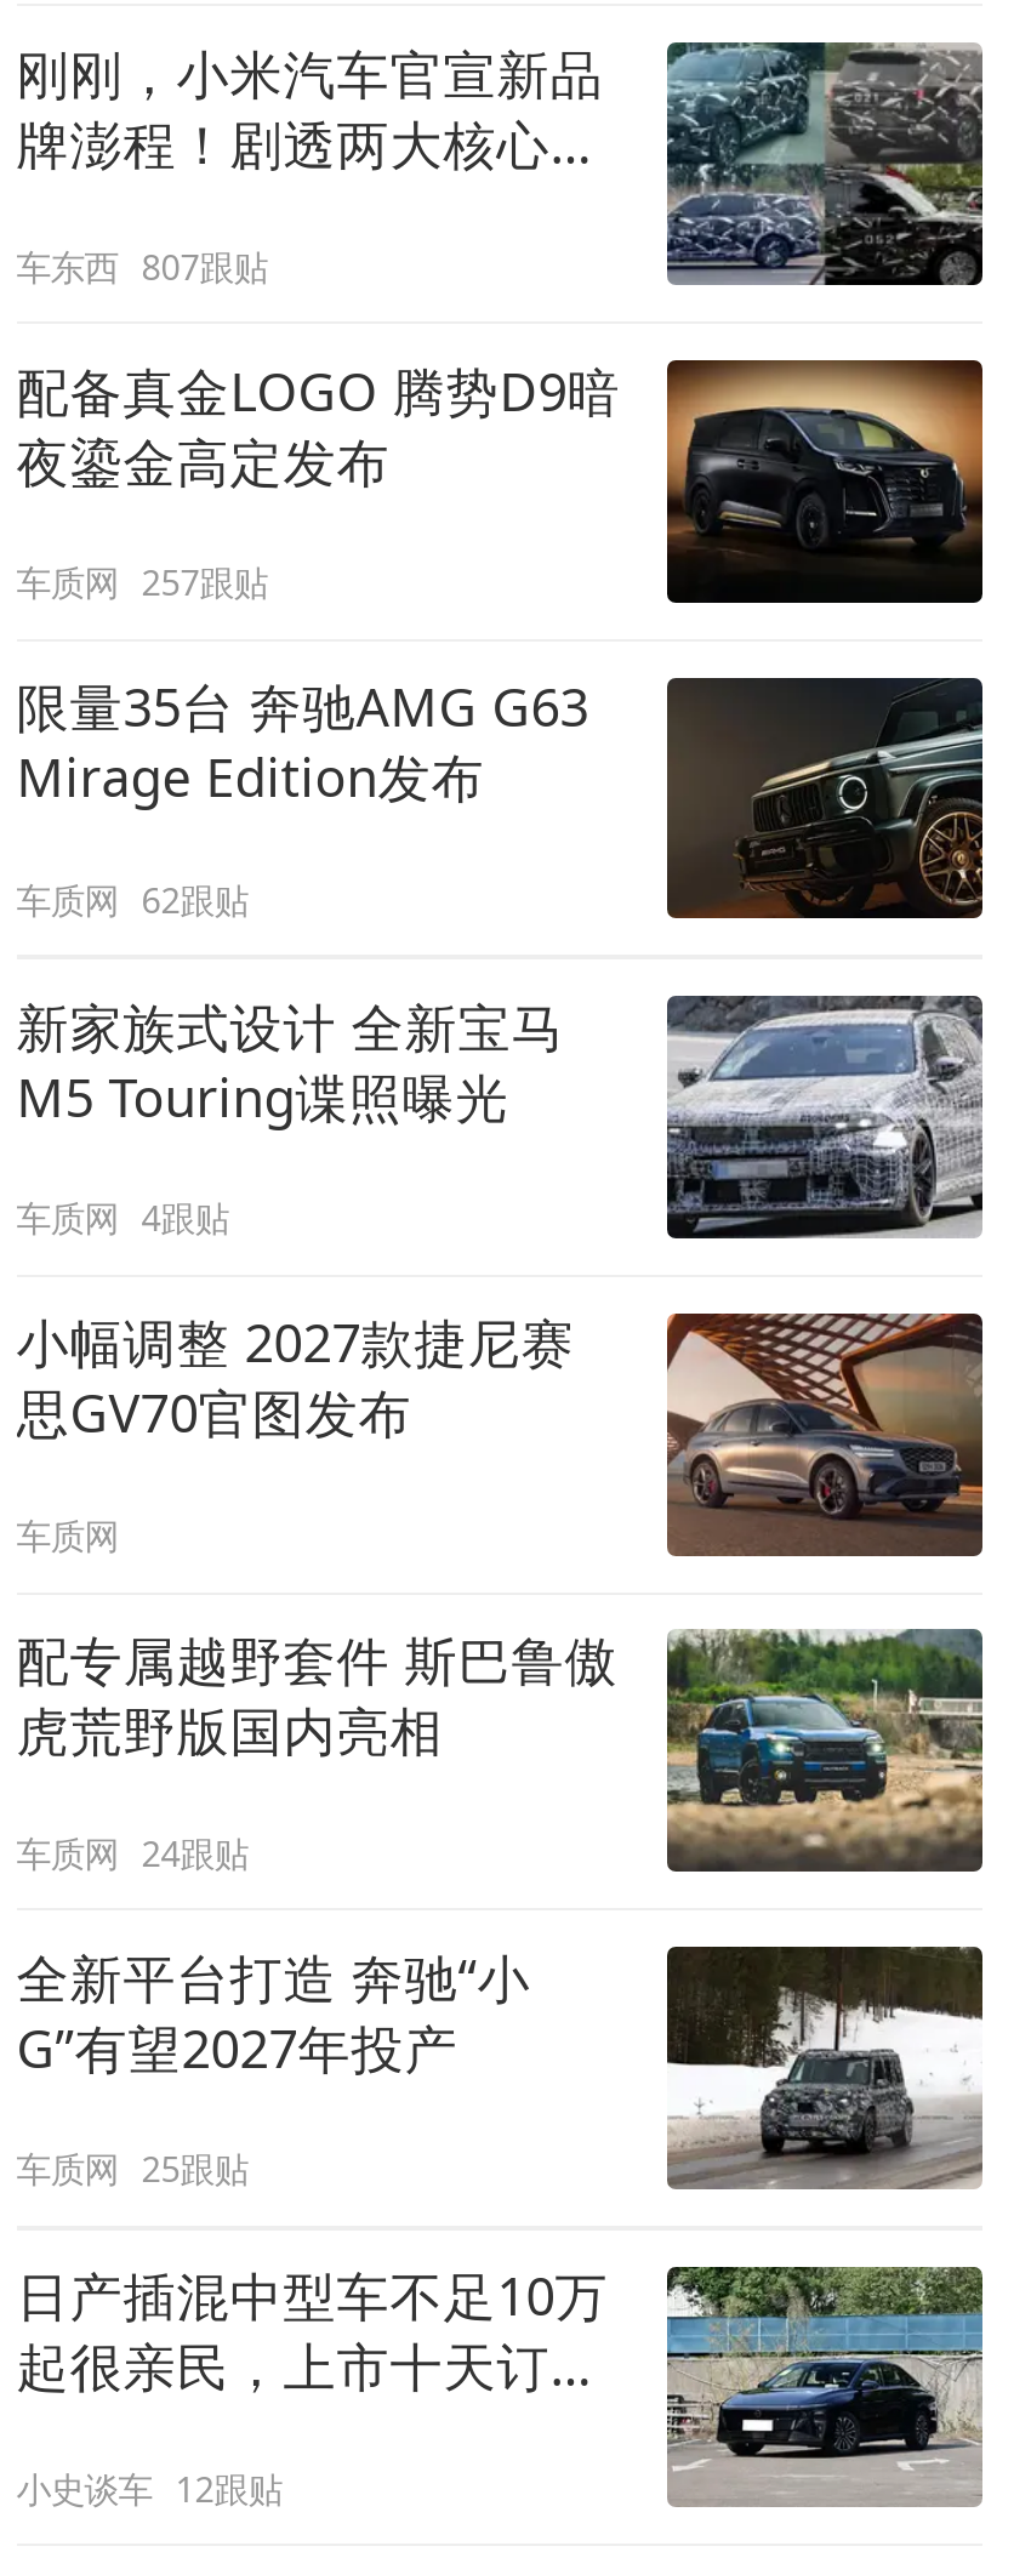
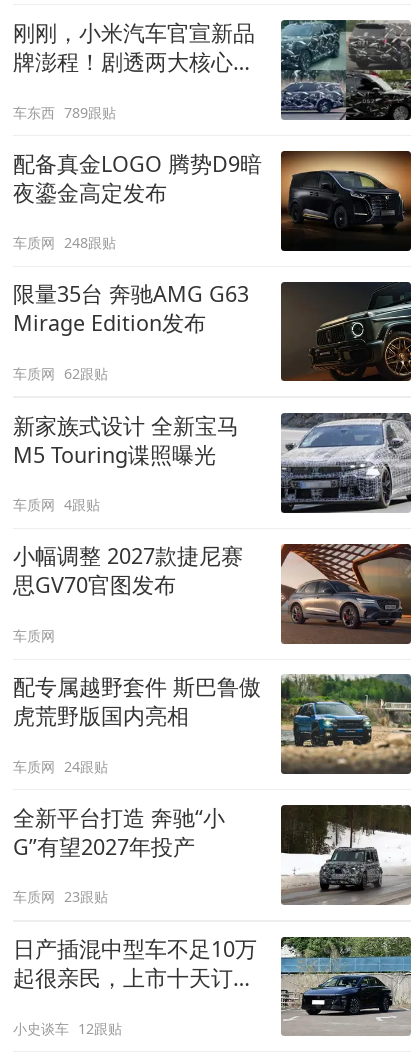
[16,243,268,289] 车东西 807跟贴 -> [13,102,116,121] 车东西 789跟贴
[16,560,268,606] 车质网 257跟贴 -> [13,233,116,252] 车质网 248跟贴
[16,2146,248,2192] 车质网 25跟贴 -> [13,887,108,906] 车质网 23跟贴

